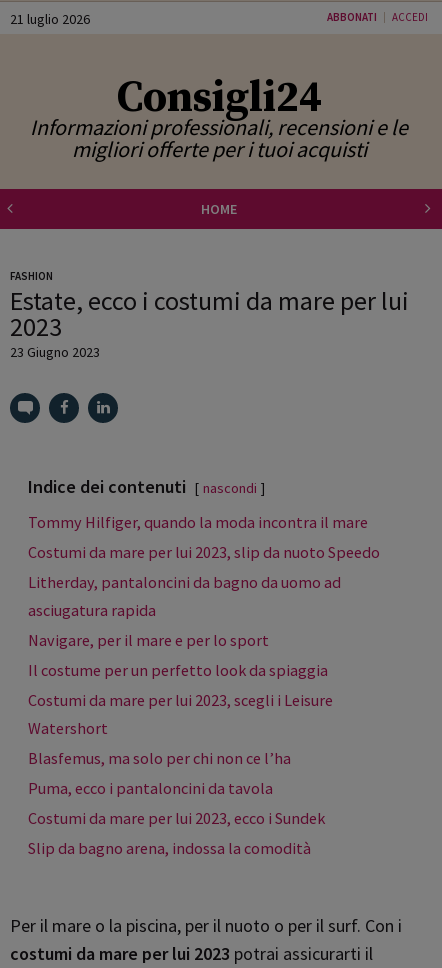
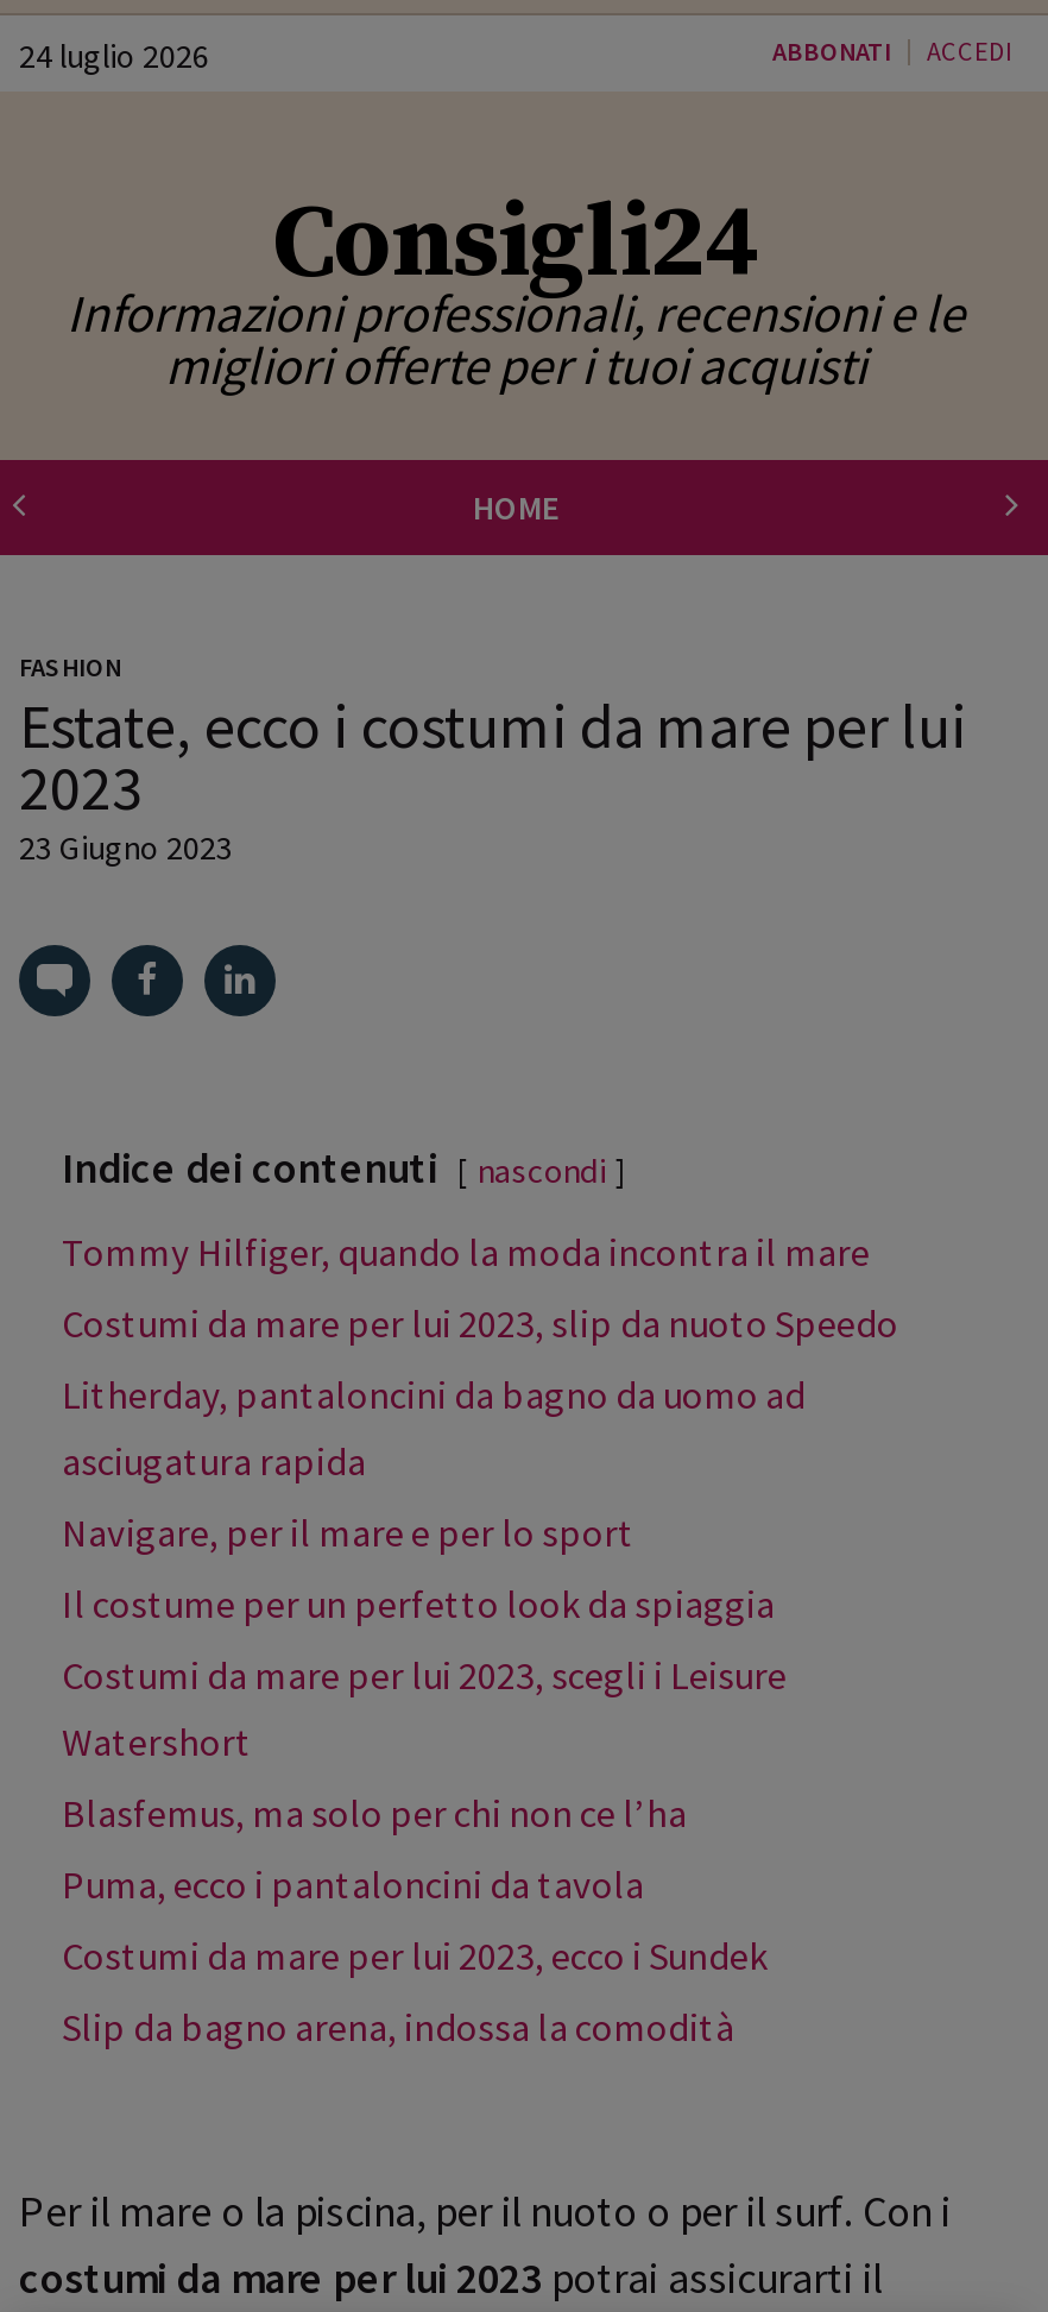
[10,10,90,28] 21 luglio 2026 -> [19,34,209,77] 24 luglio 2026

